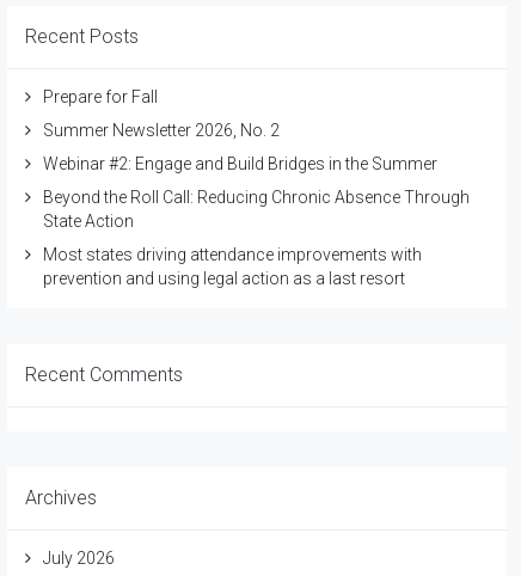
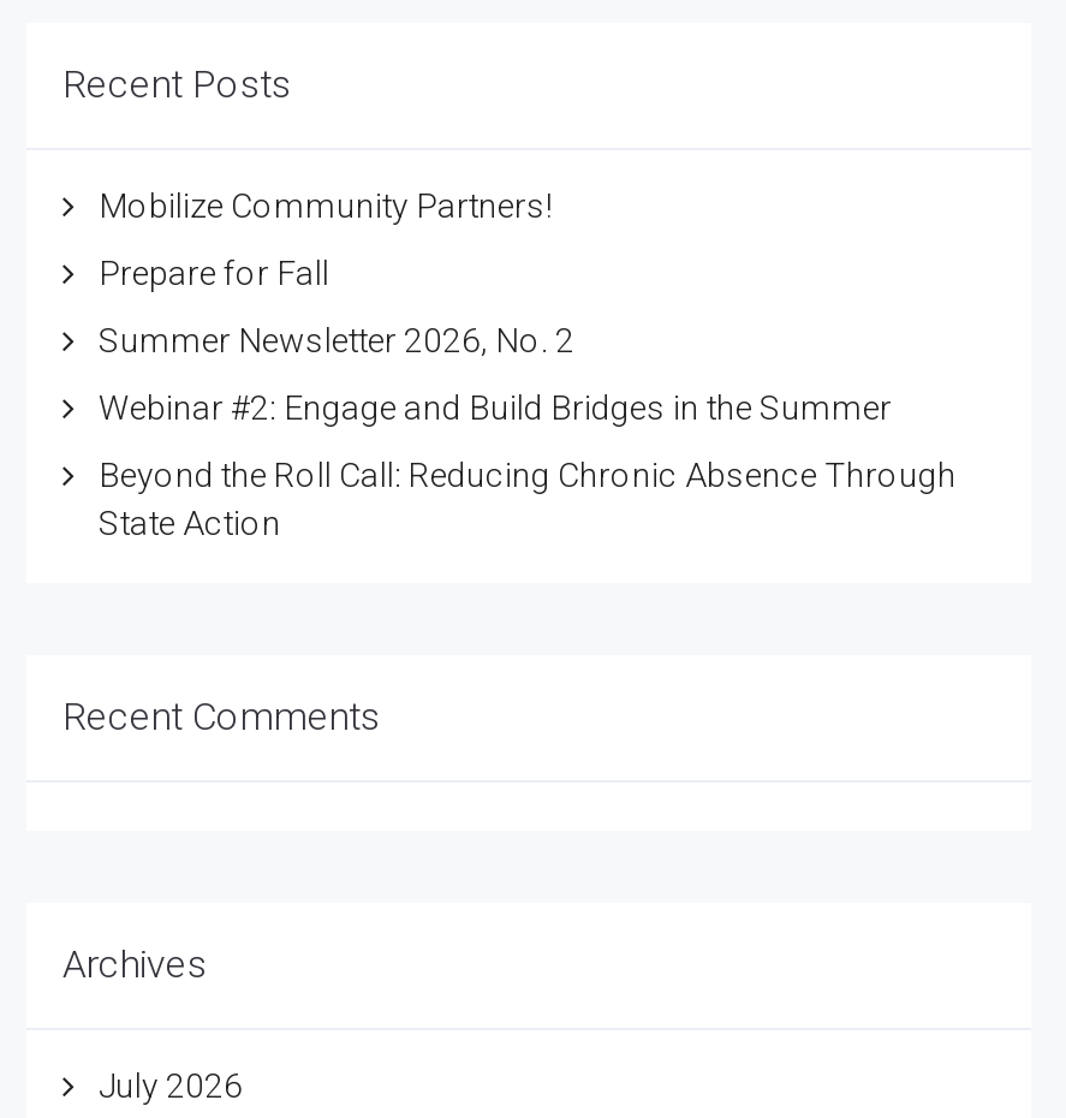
none -> [99,186,553,225] Mobilize Community Partners!
moved [43,87,470,231] -> [99,254,957,542]: Prepare for Fall | Summer Newsletter 2026, No. 2 | Webinar #2: Engage and Build Bridges in the Summer | Beyond the Roll Call: Reducing Chronic Absence Through | State Action
[43,245,422,288] Most states driving attendance improvements with | prevention and using legal action as a last resort -> none

